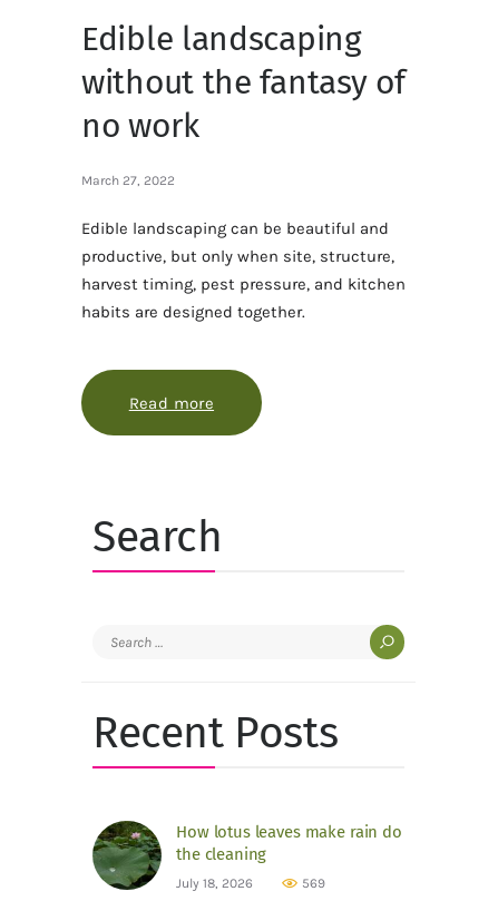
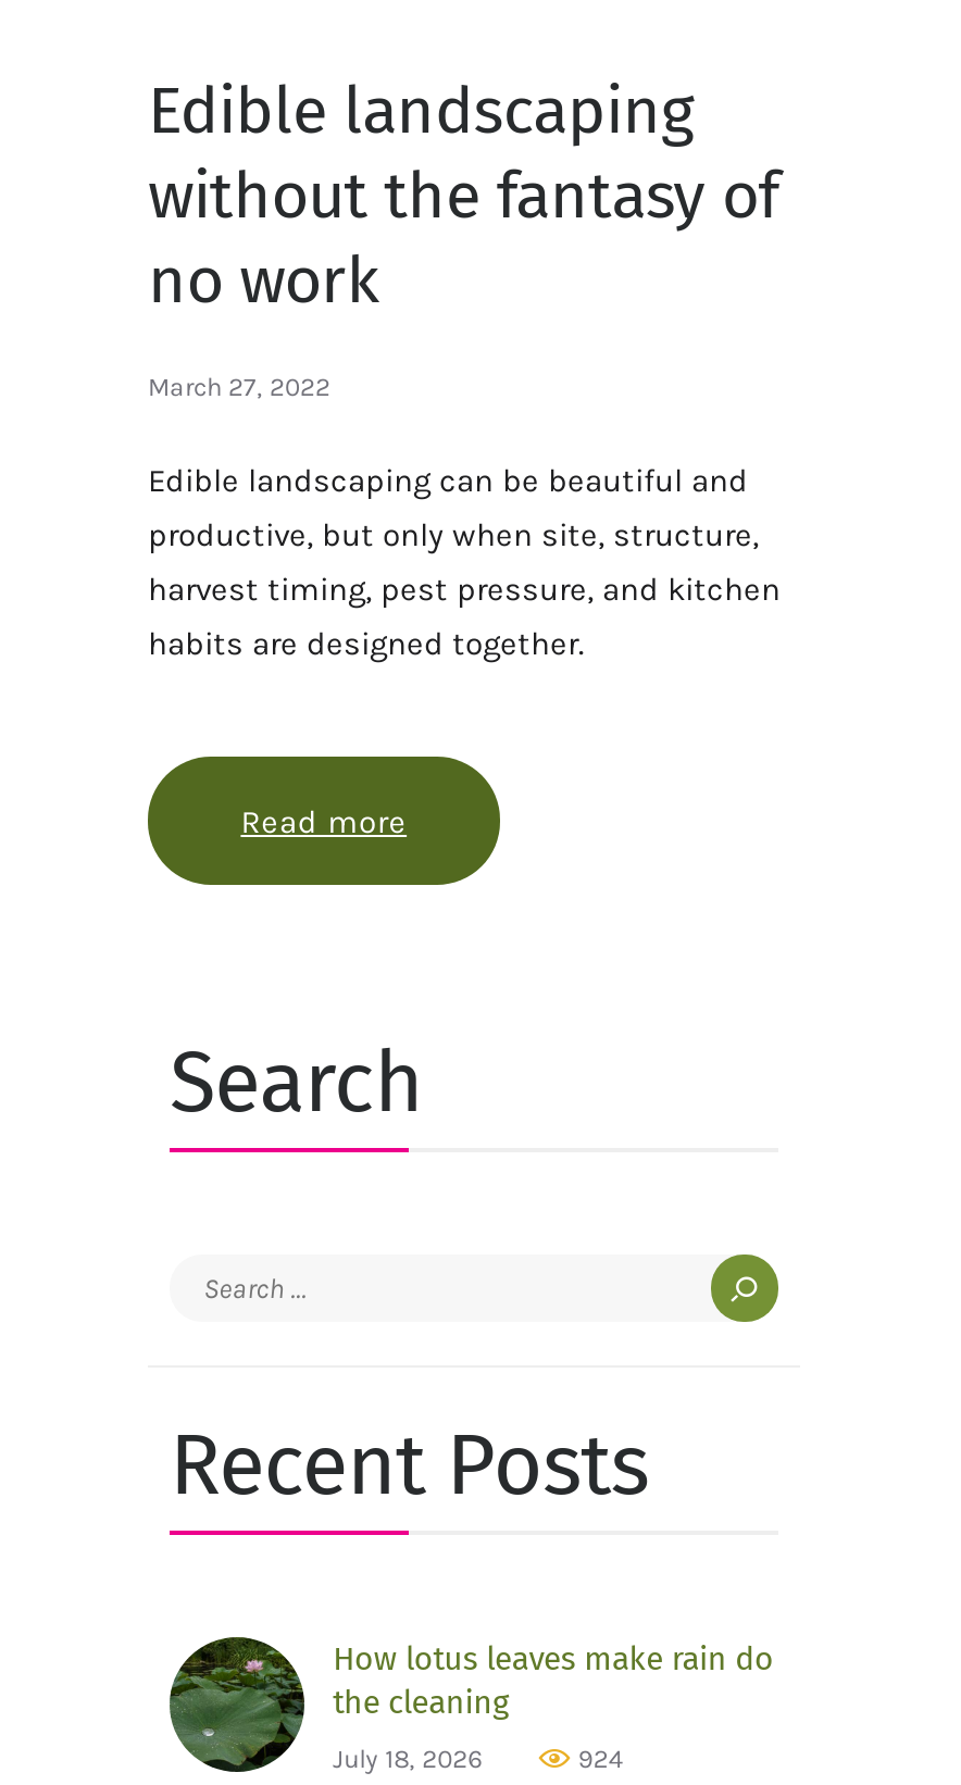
[302,875,325,891] 569 -> [578,1744,624,1774] 924

